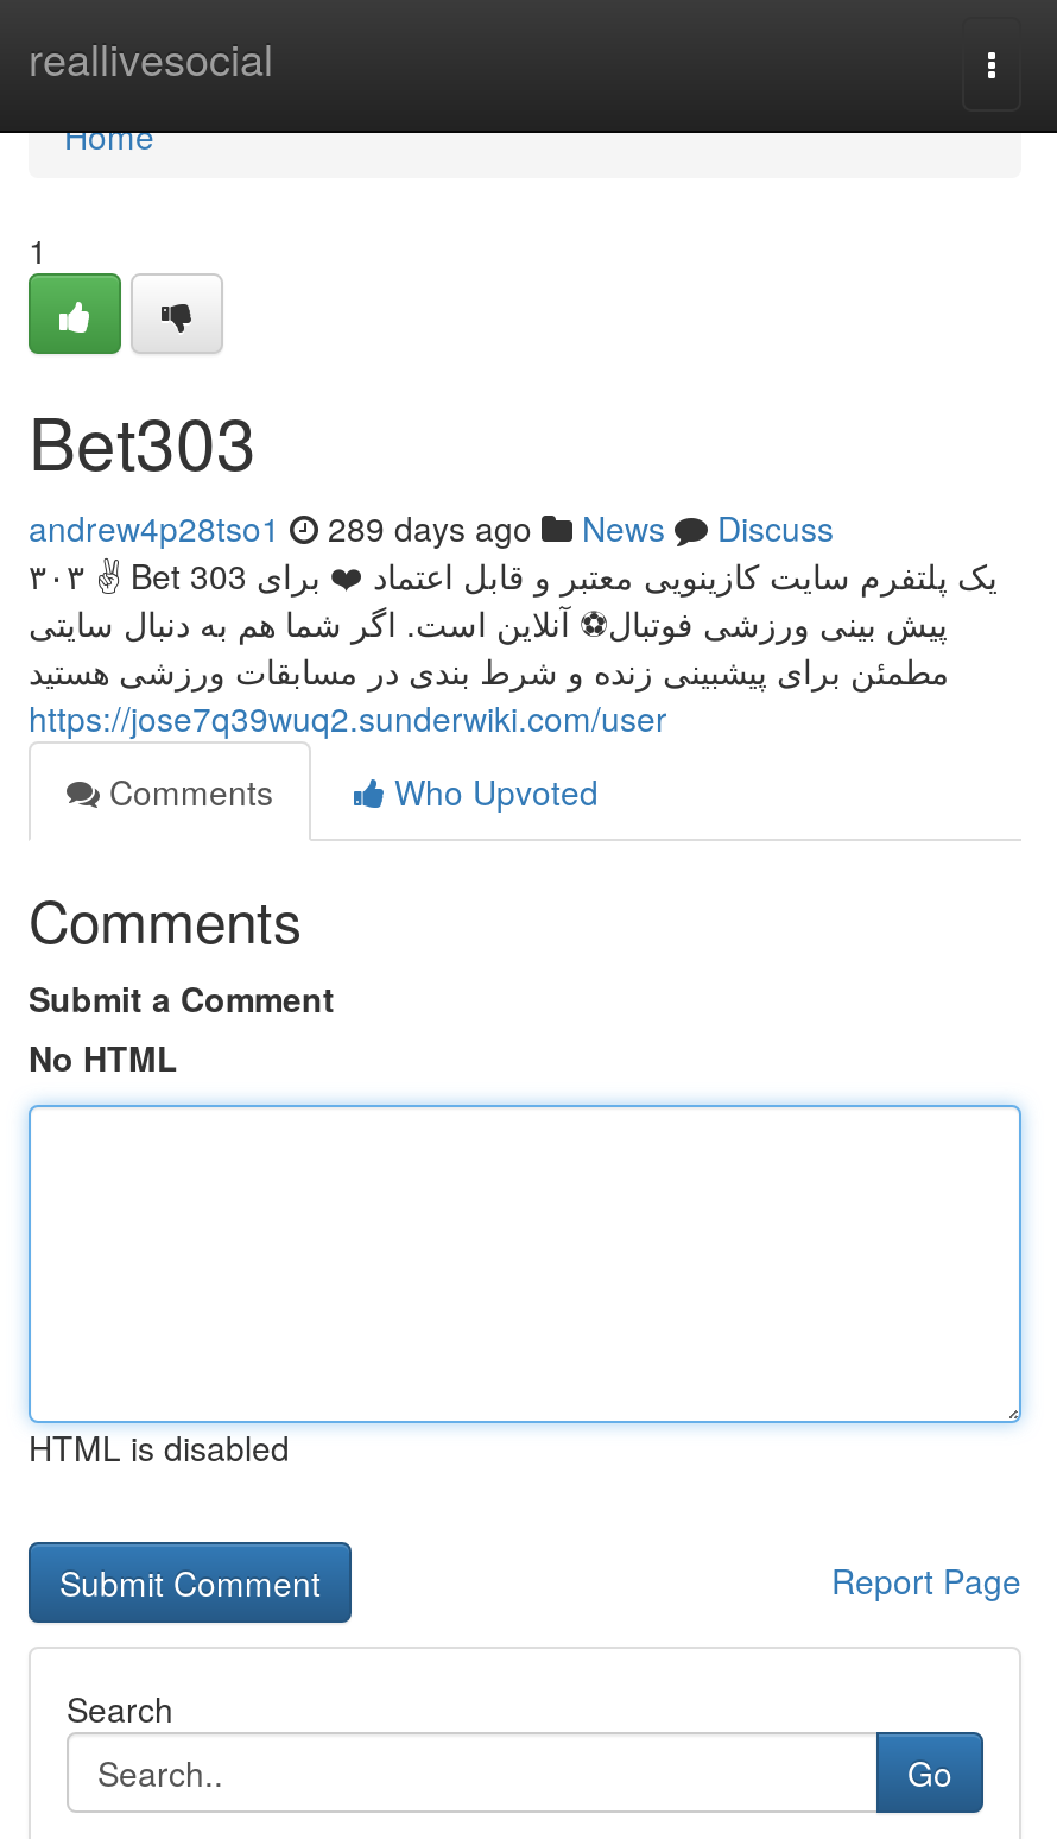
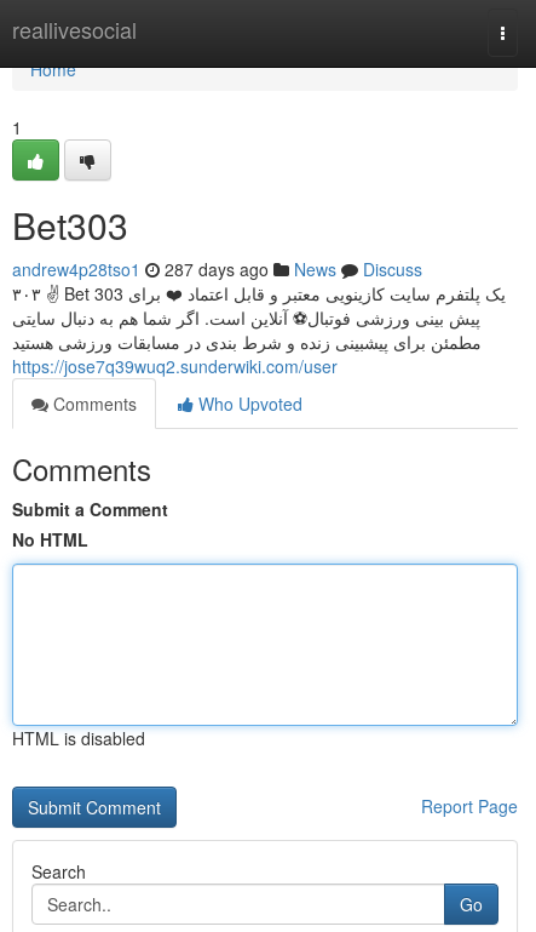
[29,504,834,551] andrew4p28tso1 289 days ago News Discuss -> [12,257,422,281] andrew4p28tso1 287 days ago News Discuss

